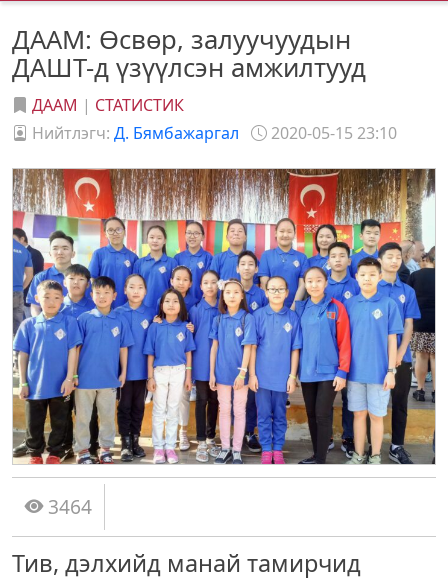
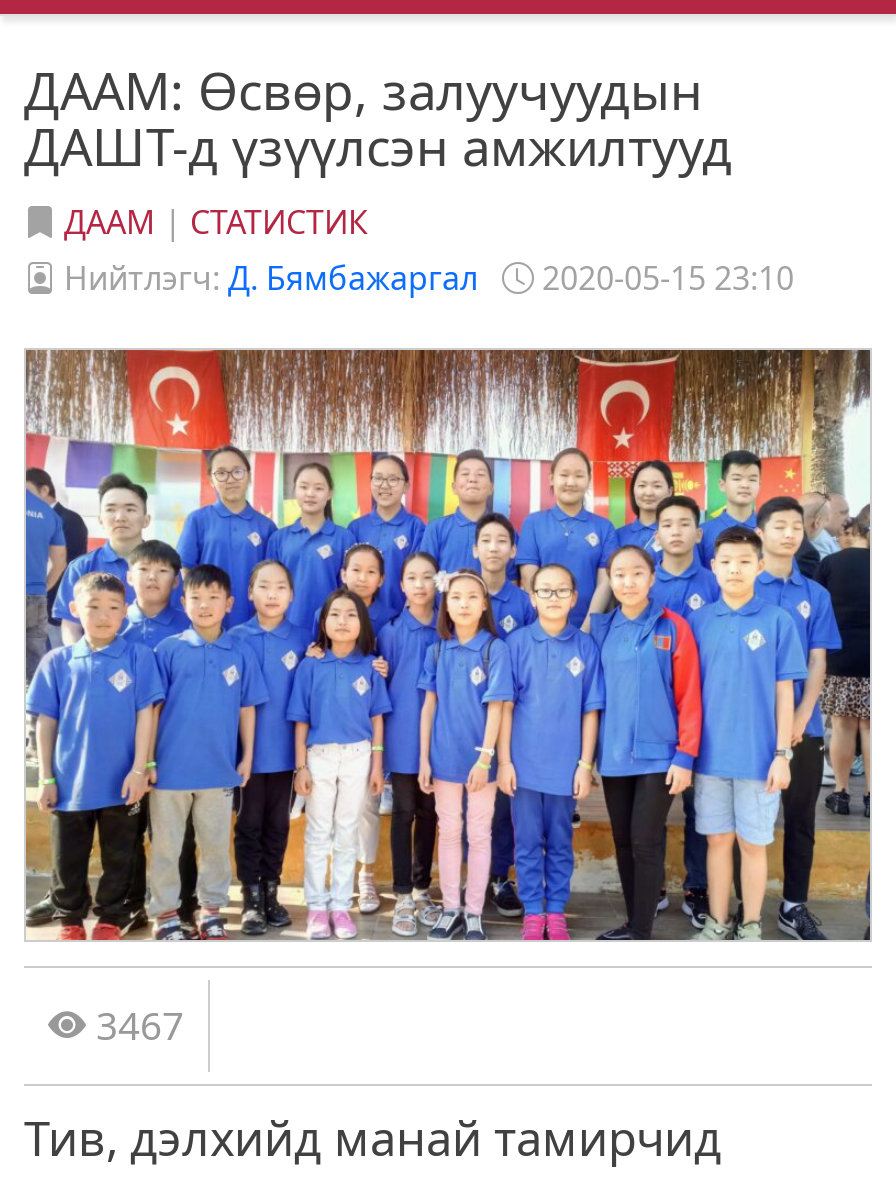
[43,493,92,520] 3464 -> [86,998,184,1052] 3467

